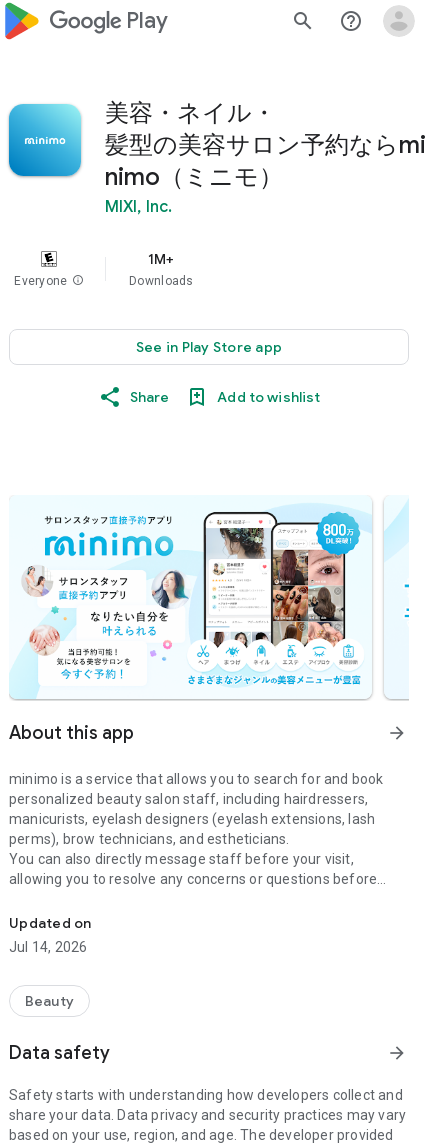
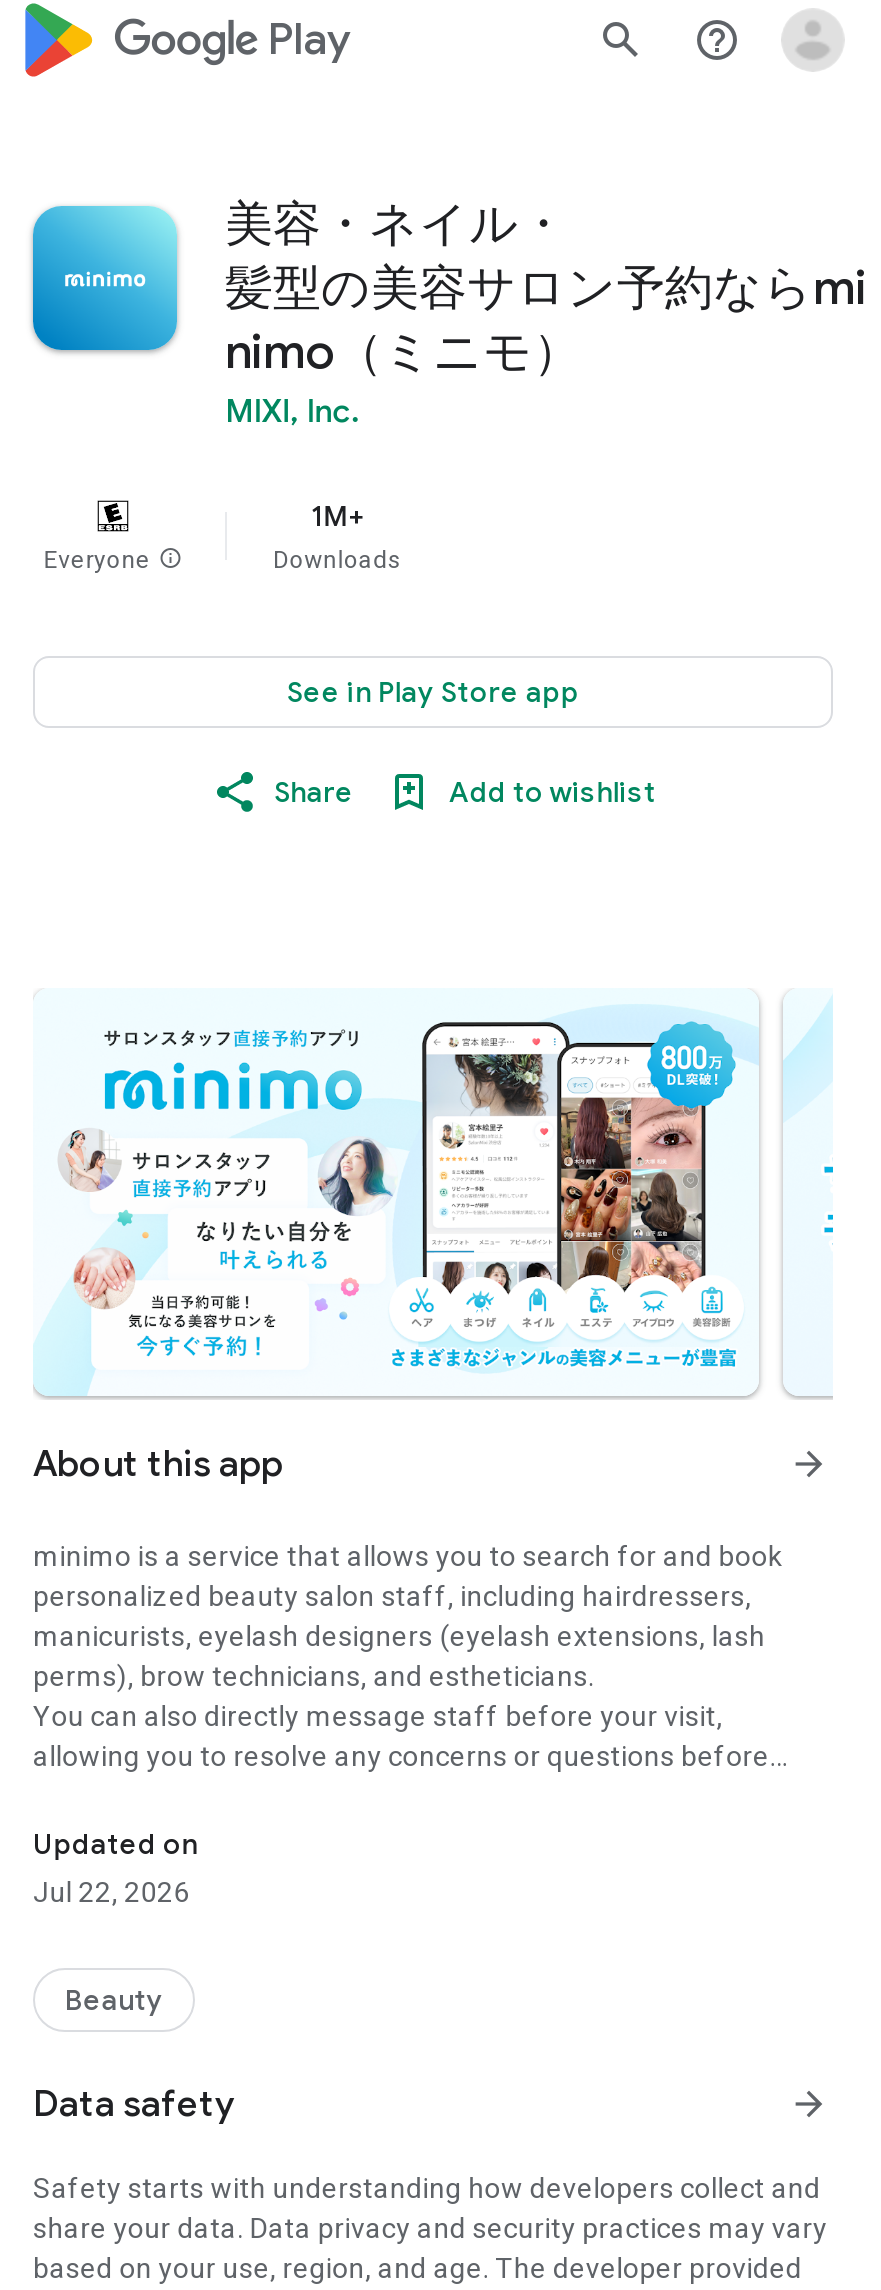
[9,939,87,955] Jul 14, 2026 -> [33,1876,190,1908] Jul 22, 2026

